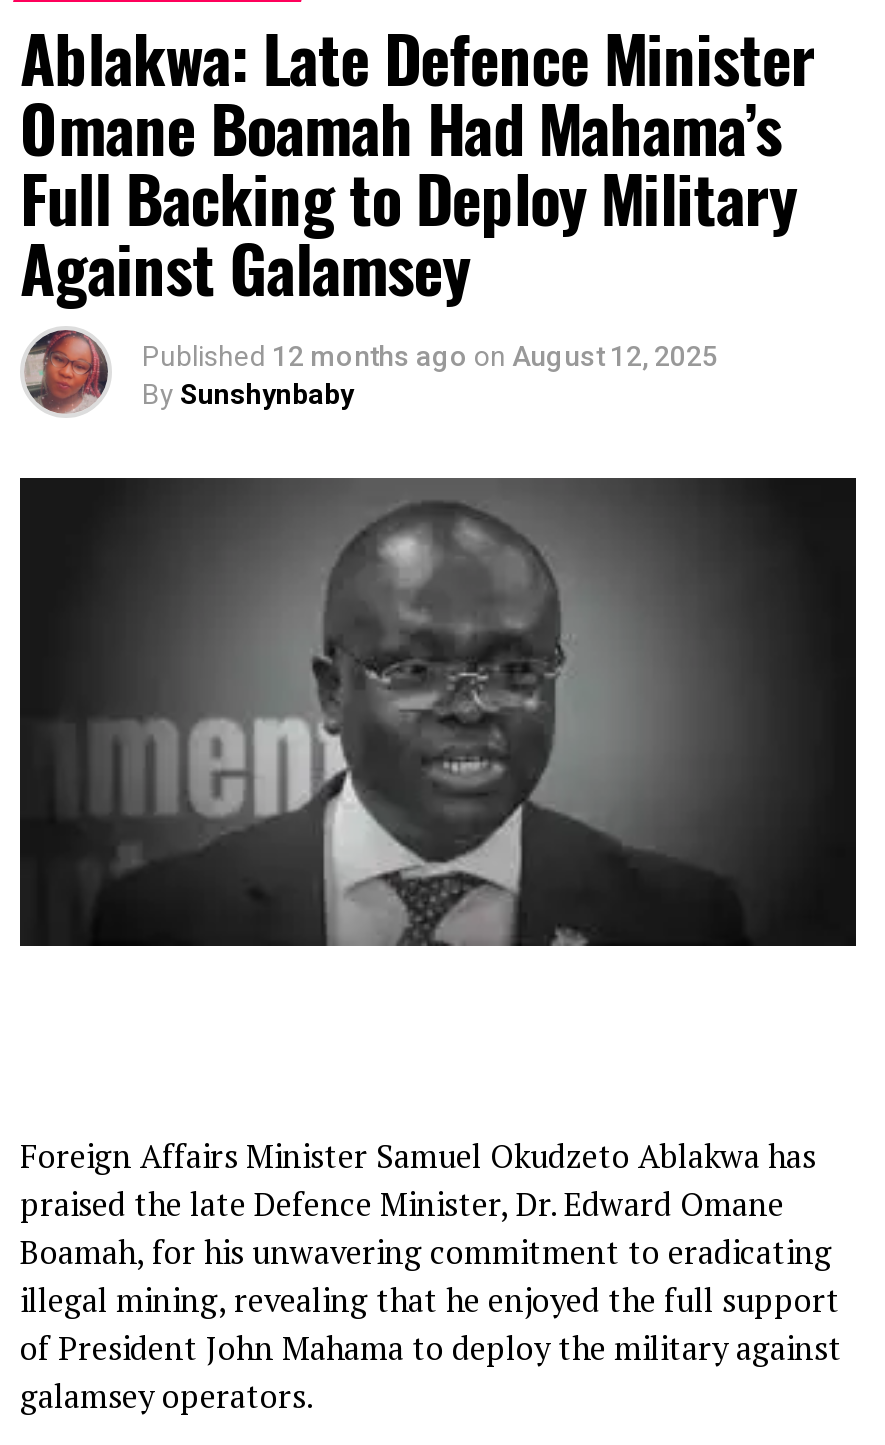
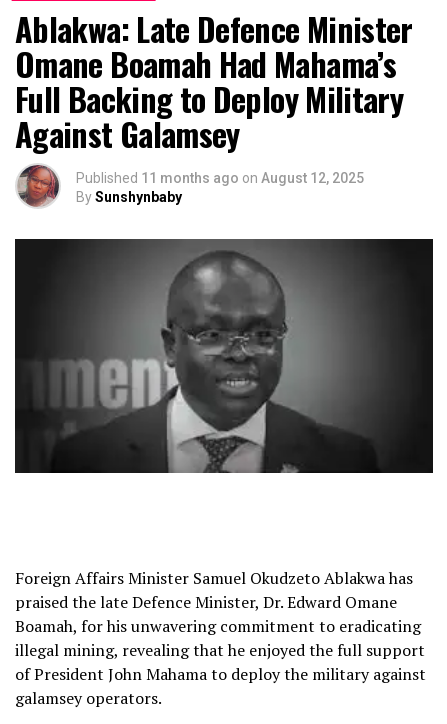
[142,340,718,372] Published 12 months ago on August 12, 2025 -> [76,170,364,186] Published 11 months ago on August 12, 2025

